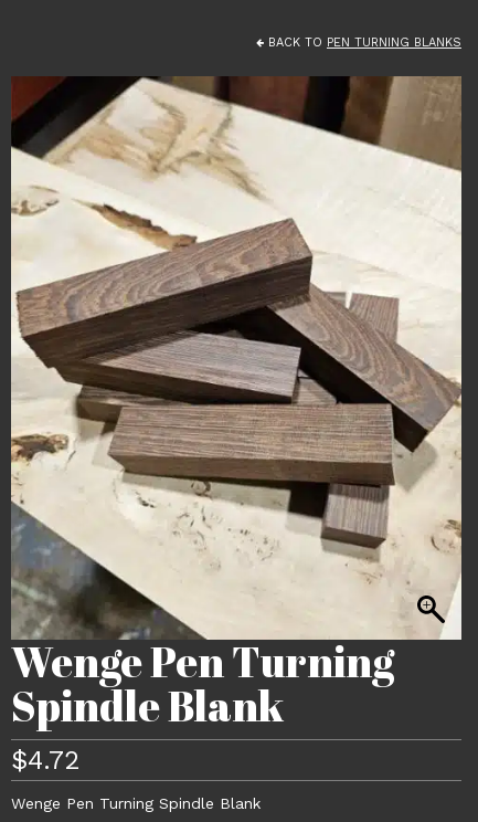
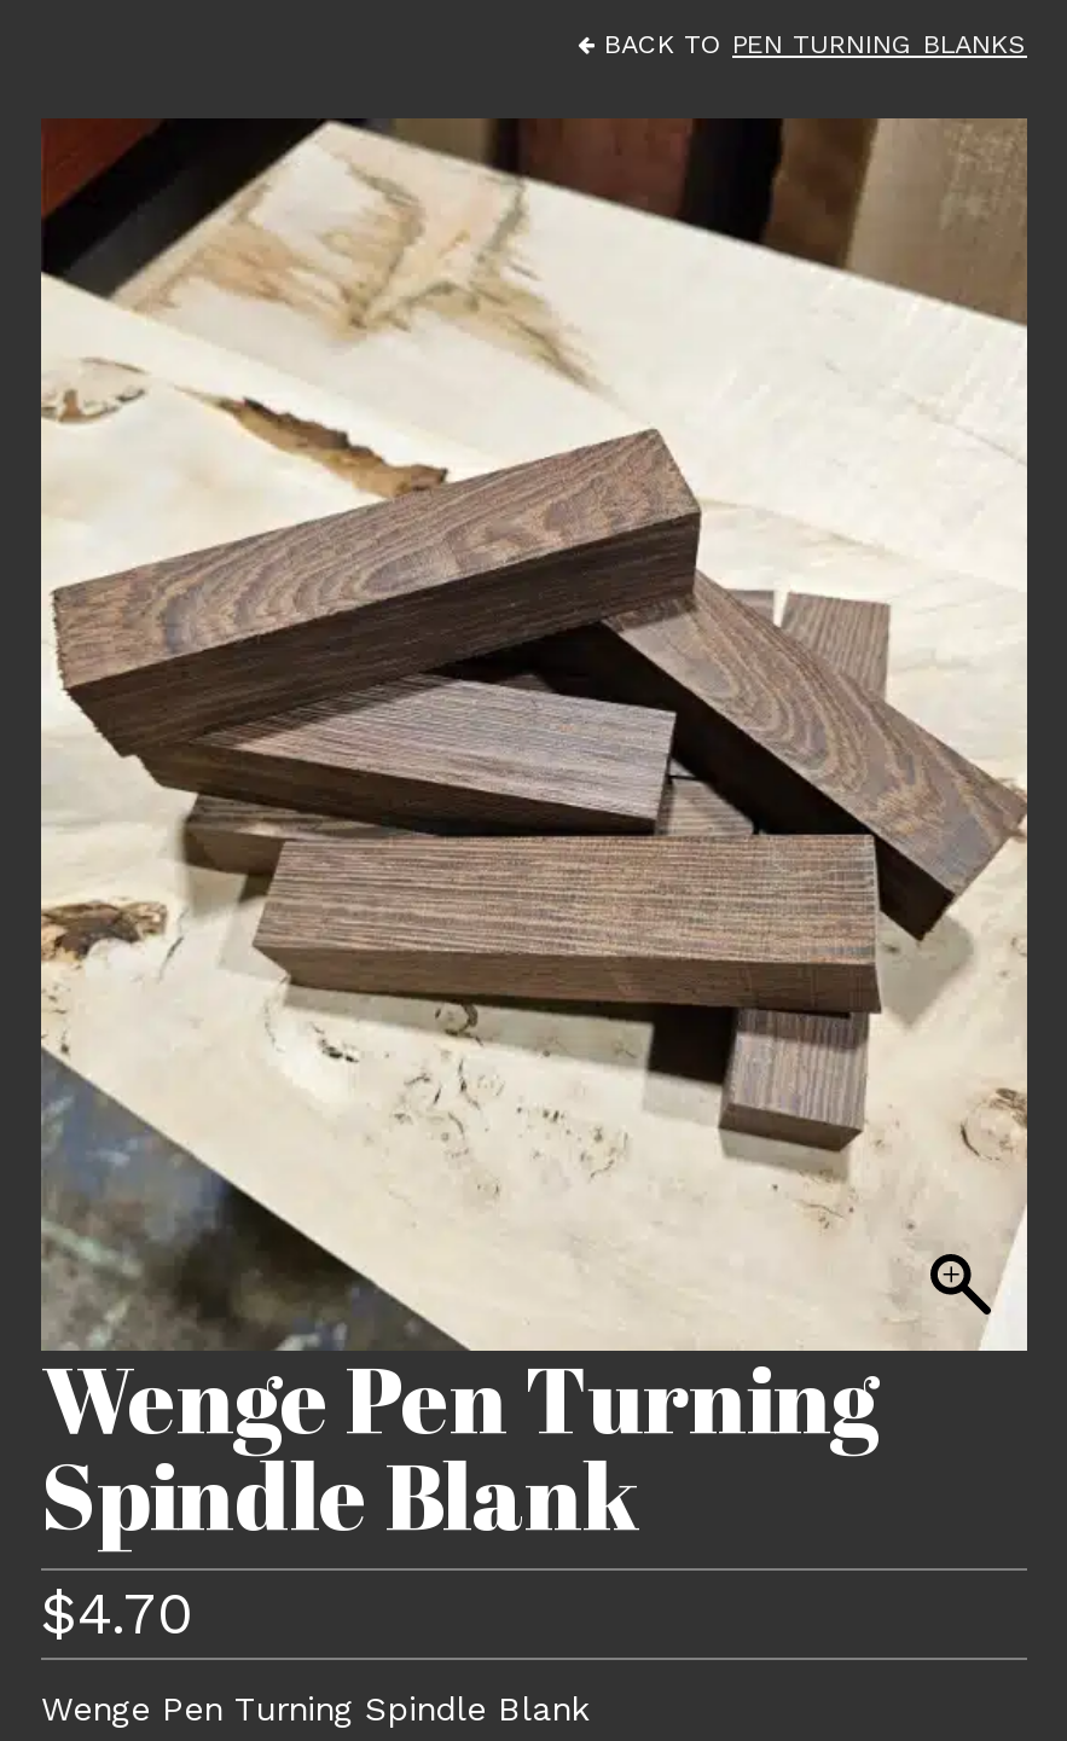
[11,745,81,776] $4.72 -> [41,1581,193,1649] $4.70

